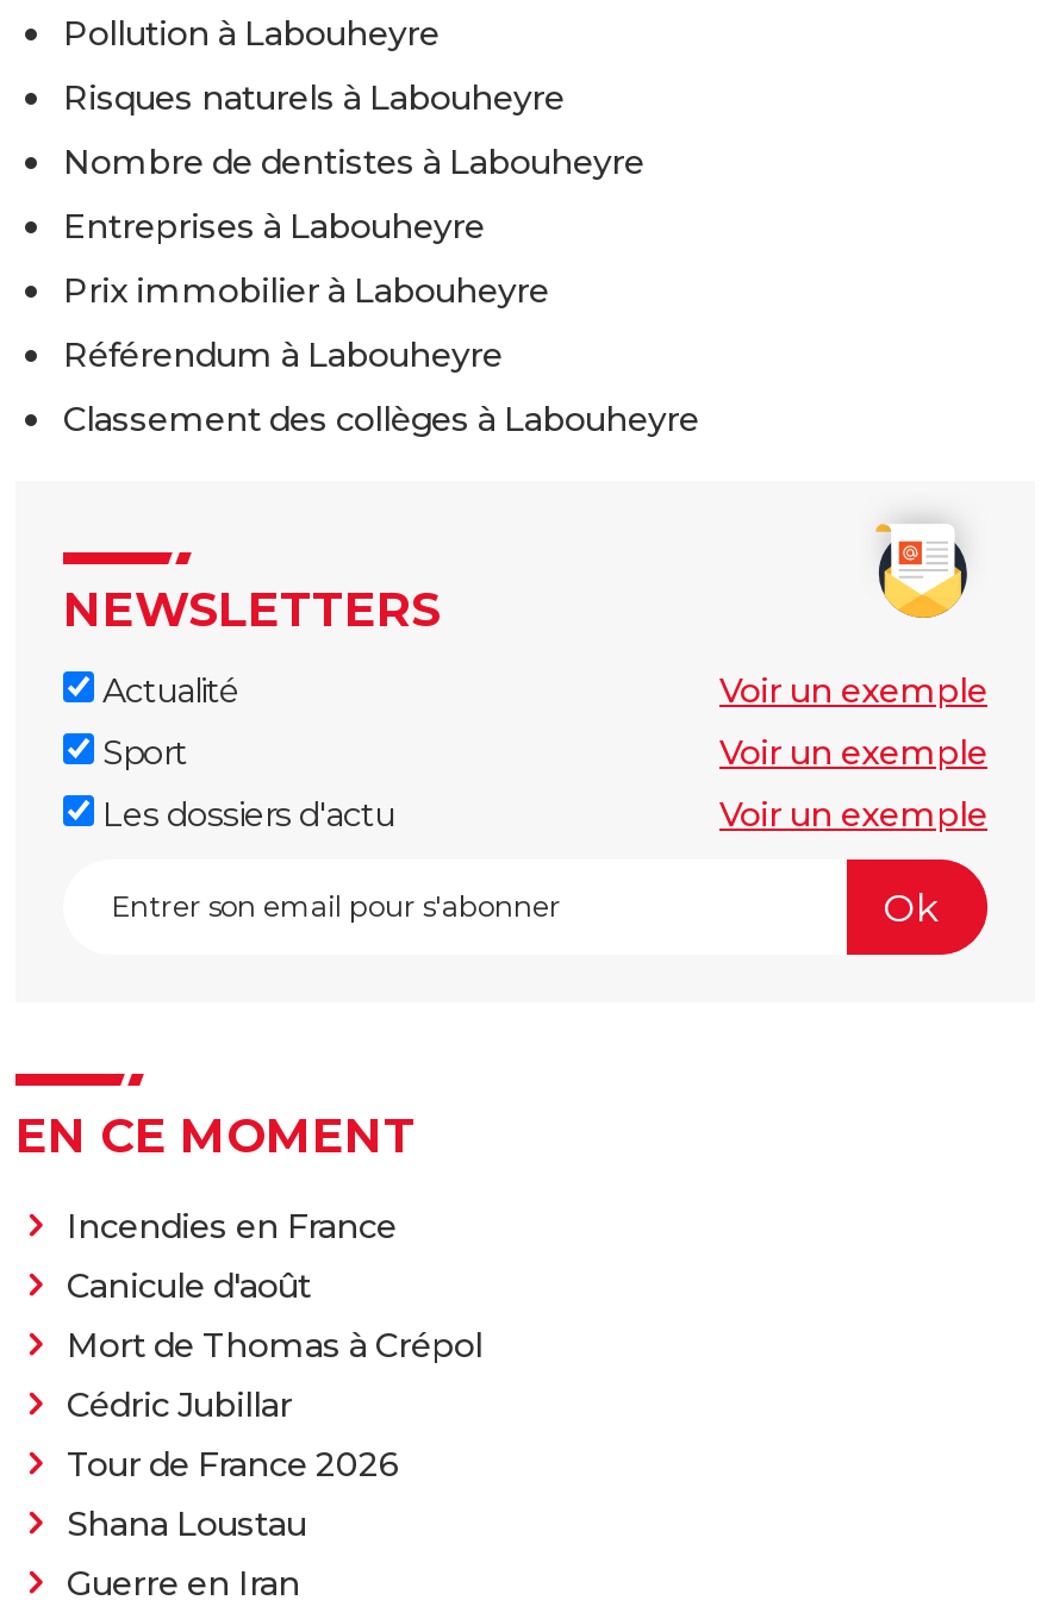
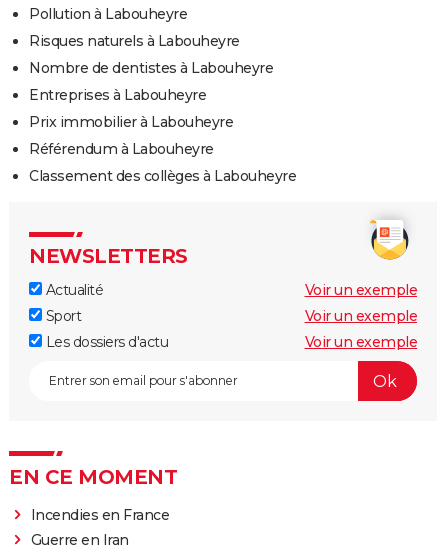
[67,1265,482,1546] Canicule d'août | Mort de Thomas à Crépol | Cédric Jubillar | Tour de France 2026 | Shana Loustau -> none

